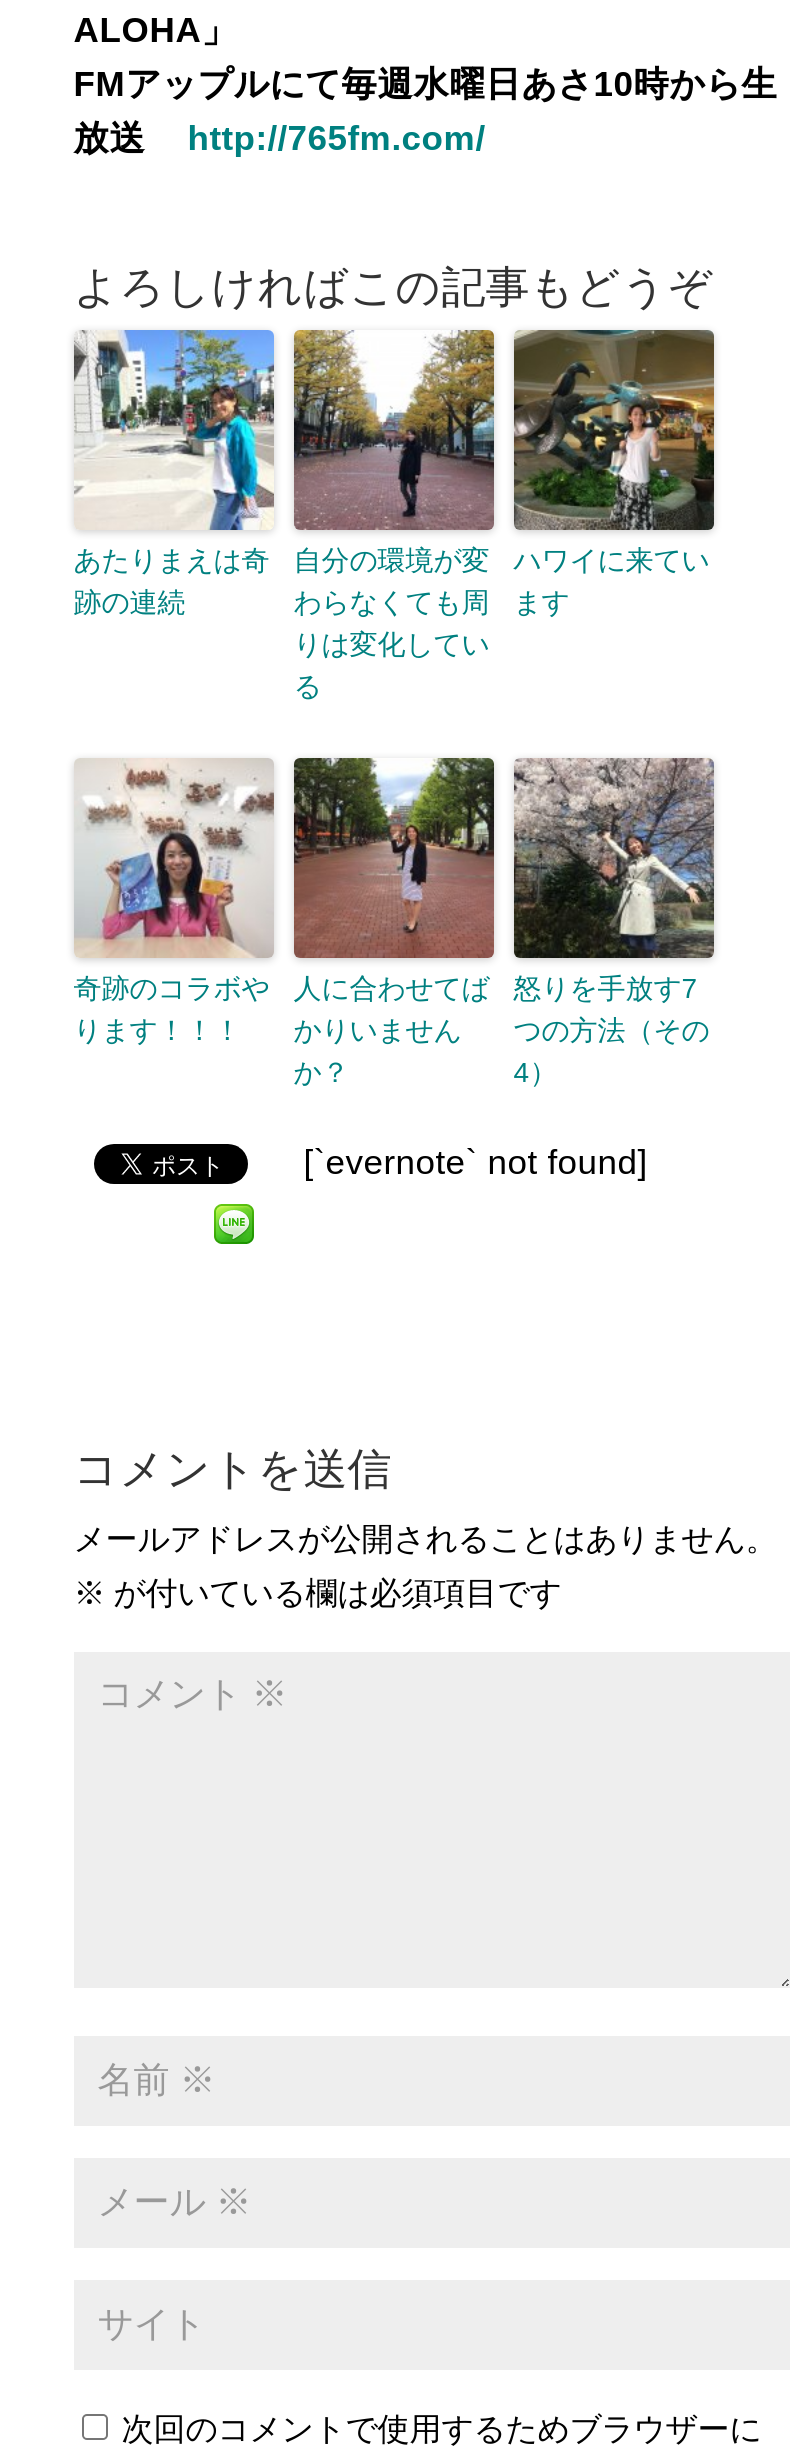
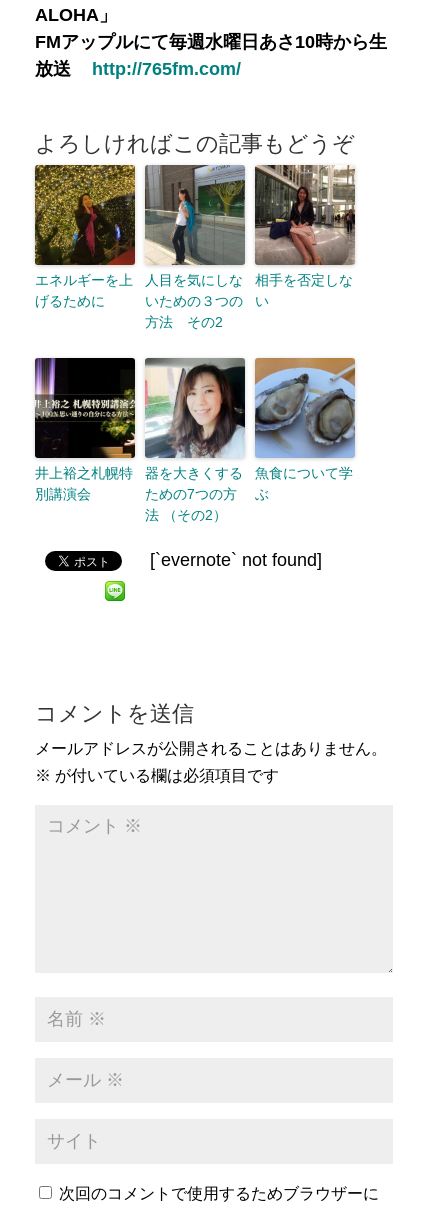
[74,328,276,617] [image] | あたりまえは奇 | 跡の連続 -> [34,164,136,309] [image] | エネルギーを上 | げるために
[294,328,496,701] [image] | 自分の環境が変 | わらなくても周 | りは変化してい | る -> [145,164,245,330] [image] | 人目を気にしな | いための３つの | 方法 その2
[514,328,716,617] [image] | ハワイに来てい | ます -> [255,164,355,309] [image] | 相手を否定しな | い
[74,758,274,1045] [image] | 奇跡のコラボや | ります！！！ -> [34,357,136,502] [image] | 井上裕之札幌特 | 別講演会
[292,758,496,1087] [image] | 人に合わせてば | かりいません | か？ -> [145,357,245,523] [image] | 器を大きくする | ための7つの方 | 法 （その2）
[512,758,716,1087] [image] | 怒りを手放す7 | つの方法（その | 4） -> [254,358,356,502] [image] | 魚食について学 | ぶ

